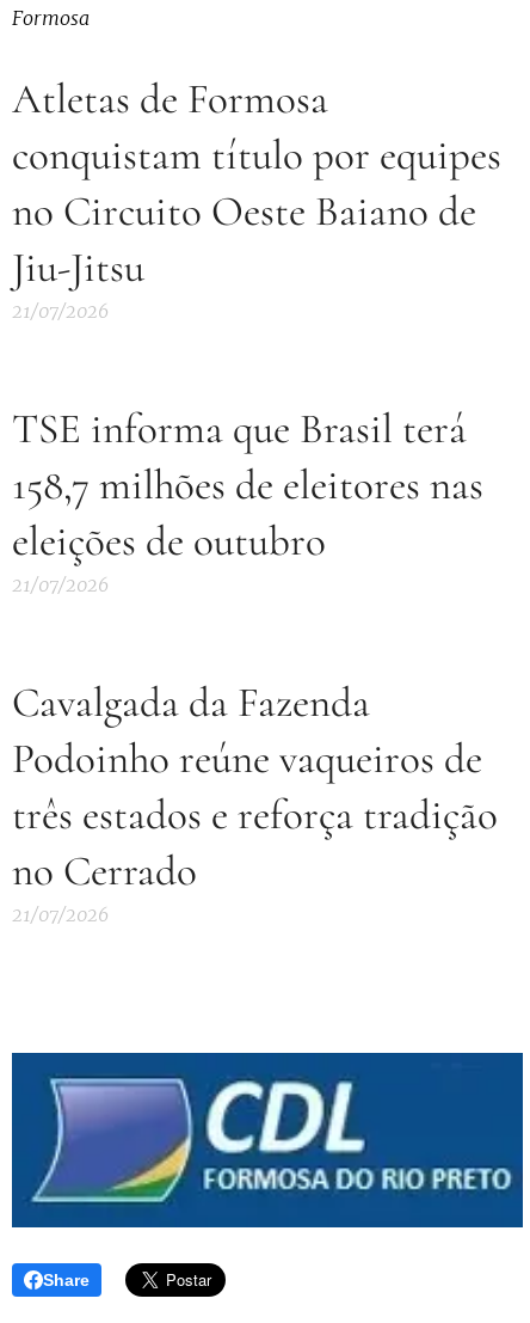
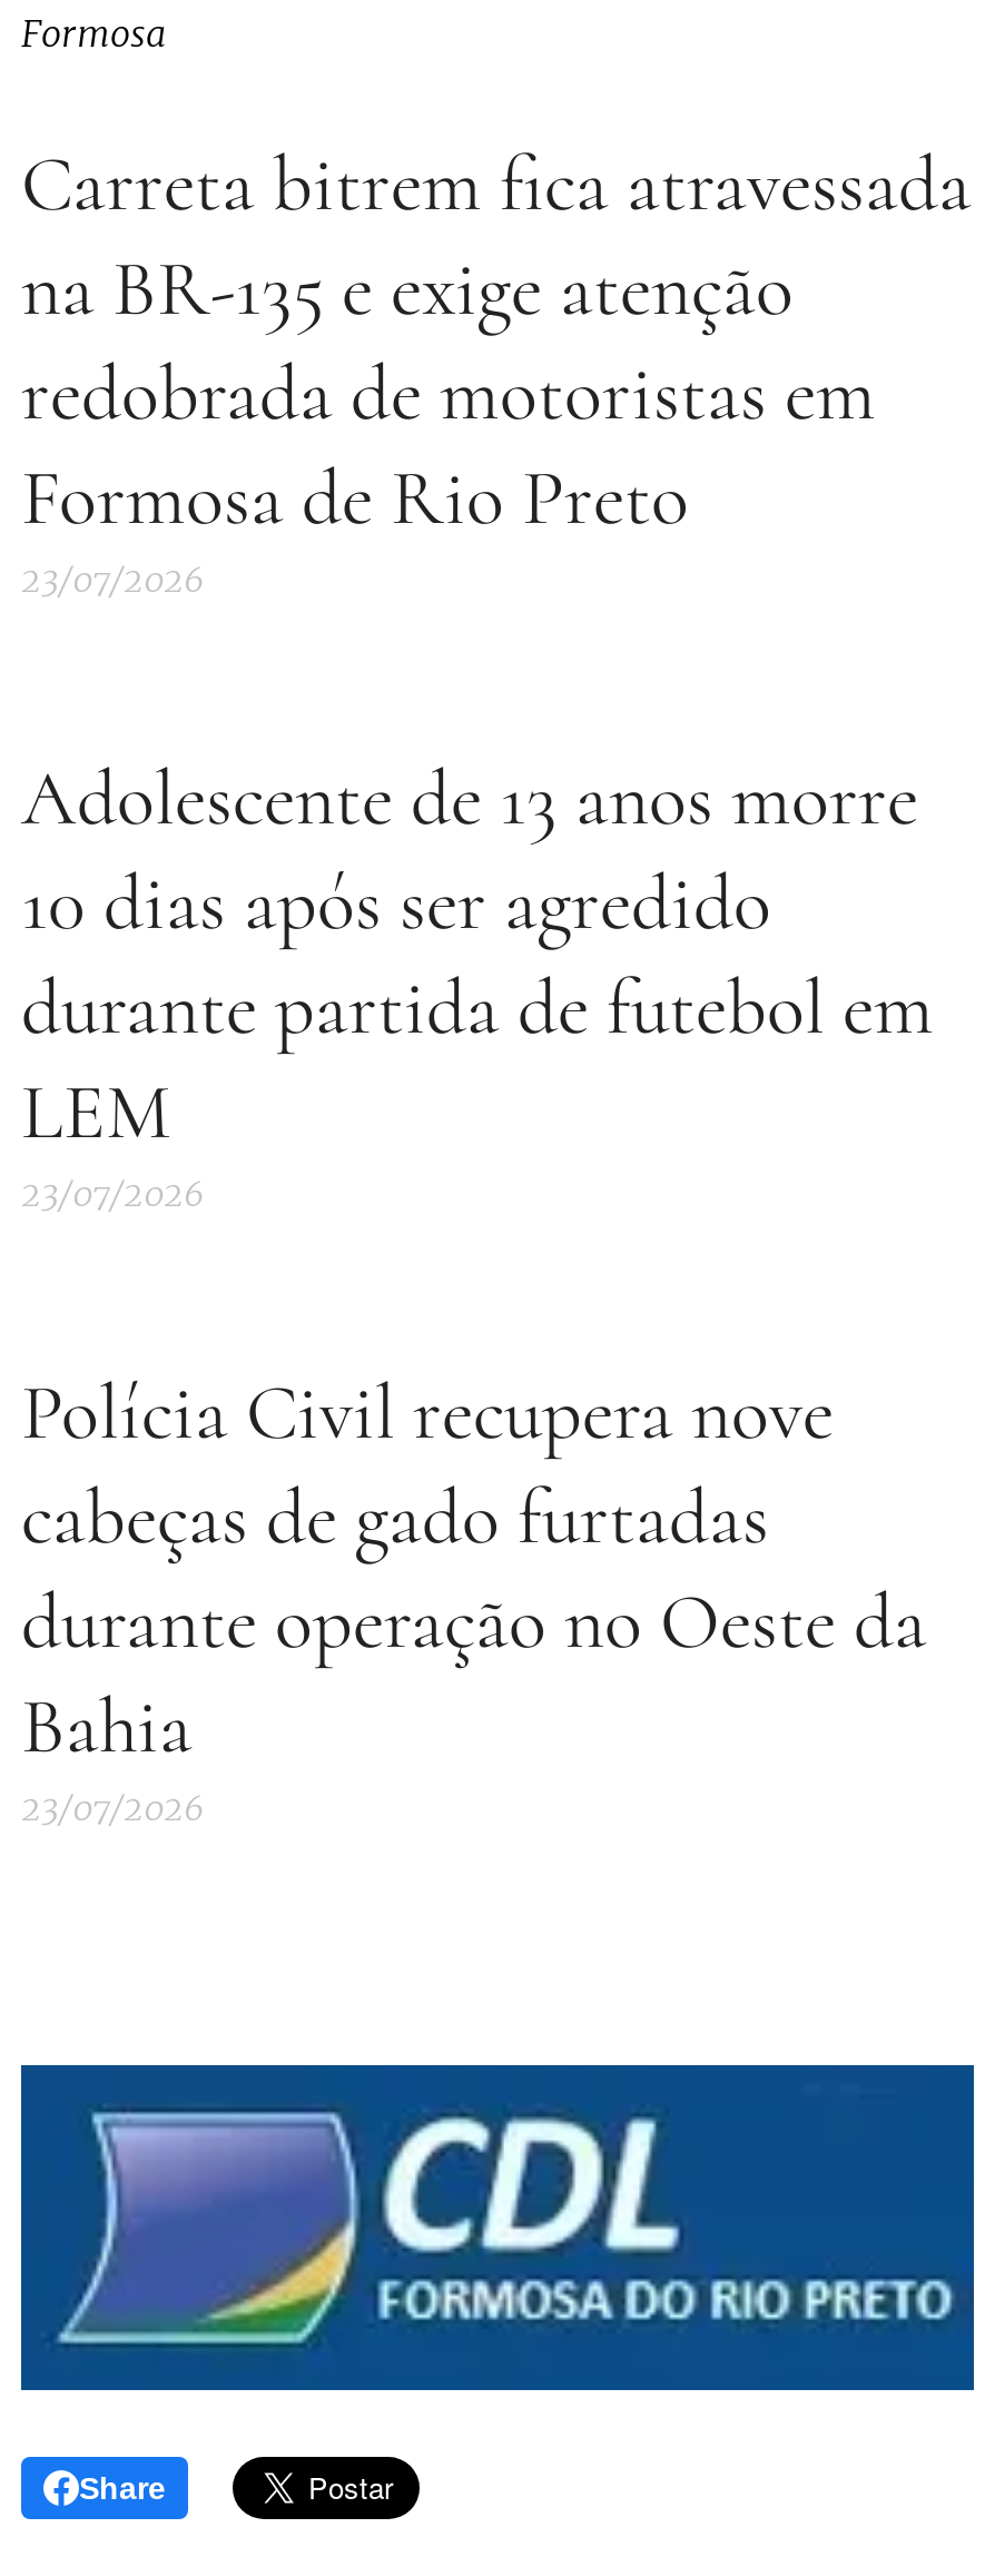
[12,74,501,323] Atletas de Formosa | conquistam título por equipes | no Circuito Oeste Baiano de | Jiu-Jitsu | 21/07/2026 -> [21,138,972,601] Carreta bitrem fica atravessada | na BR-135 e exige atenção | redobrada de motoristas em | Formosa de Rio Preto | 23/07/2026
[12,404,483,596] TSE informa que Brasil terá | 158,7 milhões de eleitores nas | eleições de outubro | 21/07/2026 -> [21,752,934,1215] Adolescente de 13 anos morre | 10 dias após ser agredido | durante partida de futebol em | LEM | 23/07/2026
[12,678,498,926] Cavalgada da Fazenda | Podoinho reúne vaqueiros de | três estados e reforça tradição | no Cerrado | 21/07/2026 -> [21,1367,927,1830] Polícia Civil recupera nove | cabeças de gado furtadas | durante operação no Oeste da | Bahia | 23/07/2026

